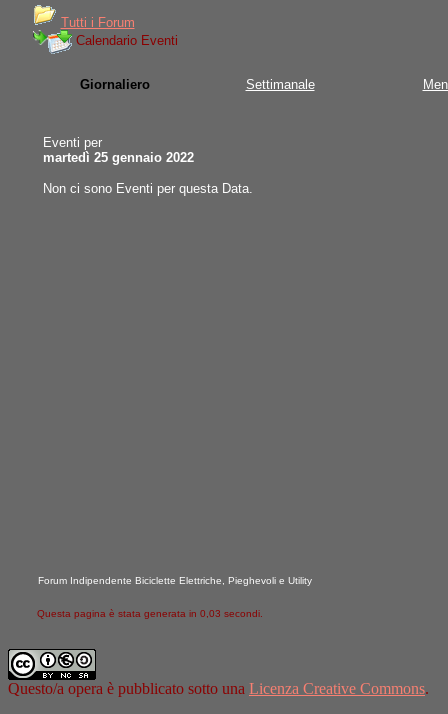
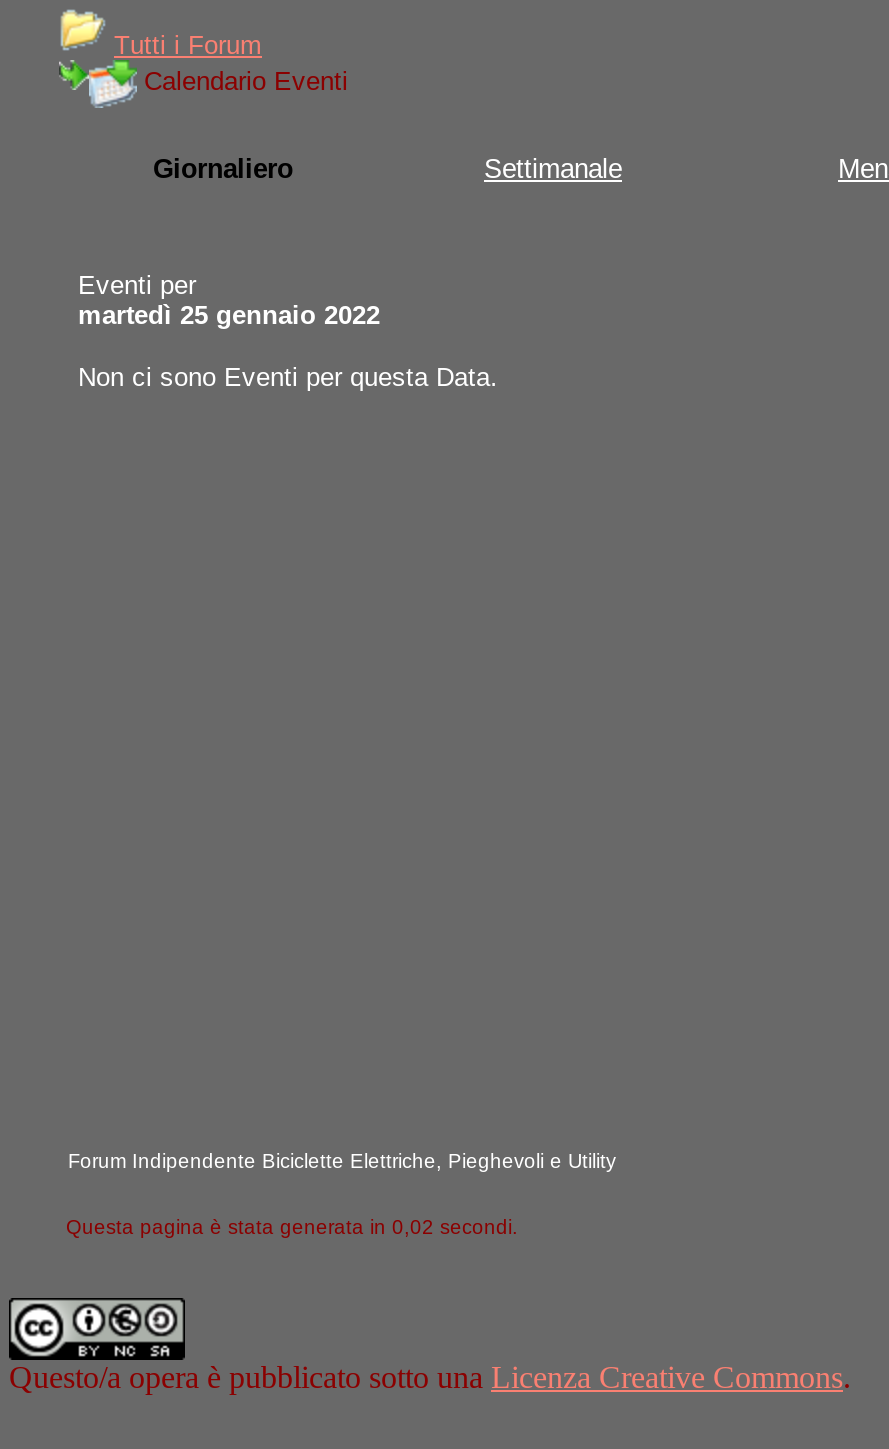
[36,608,262,619] Questa pagina è stata generata in 0,03 secondi. -> [66,1216,518,1238] Questa pagina è stata generata in 0,02 secondi.

